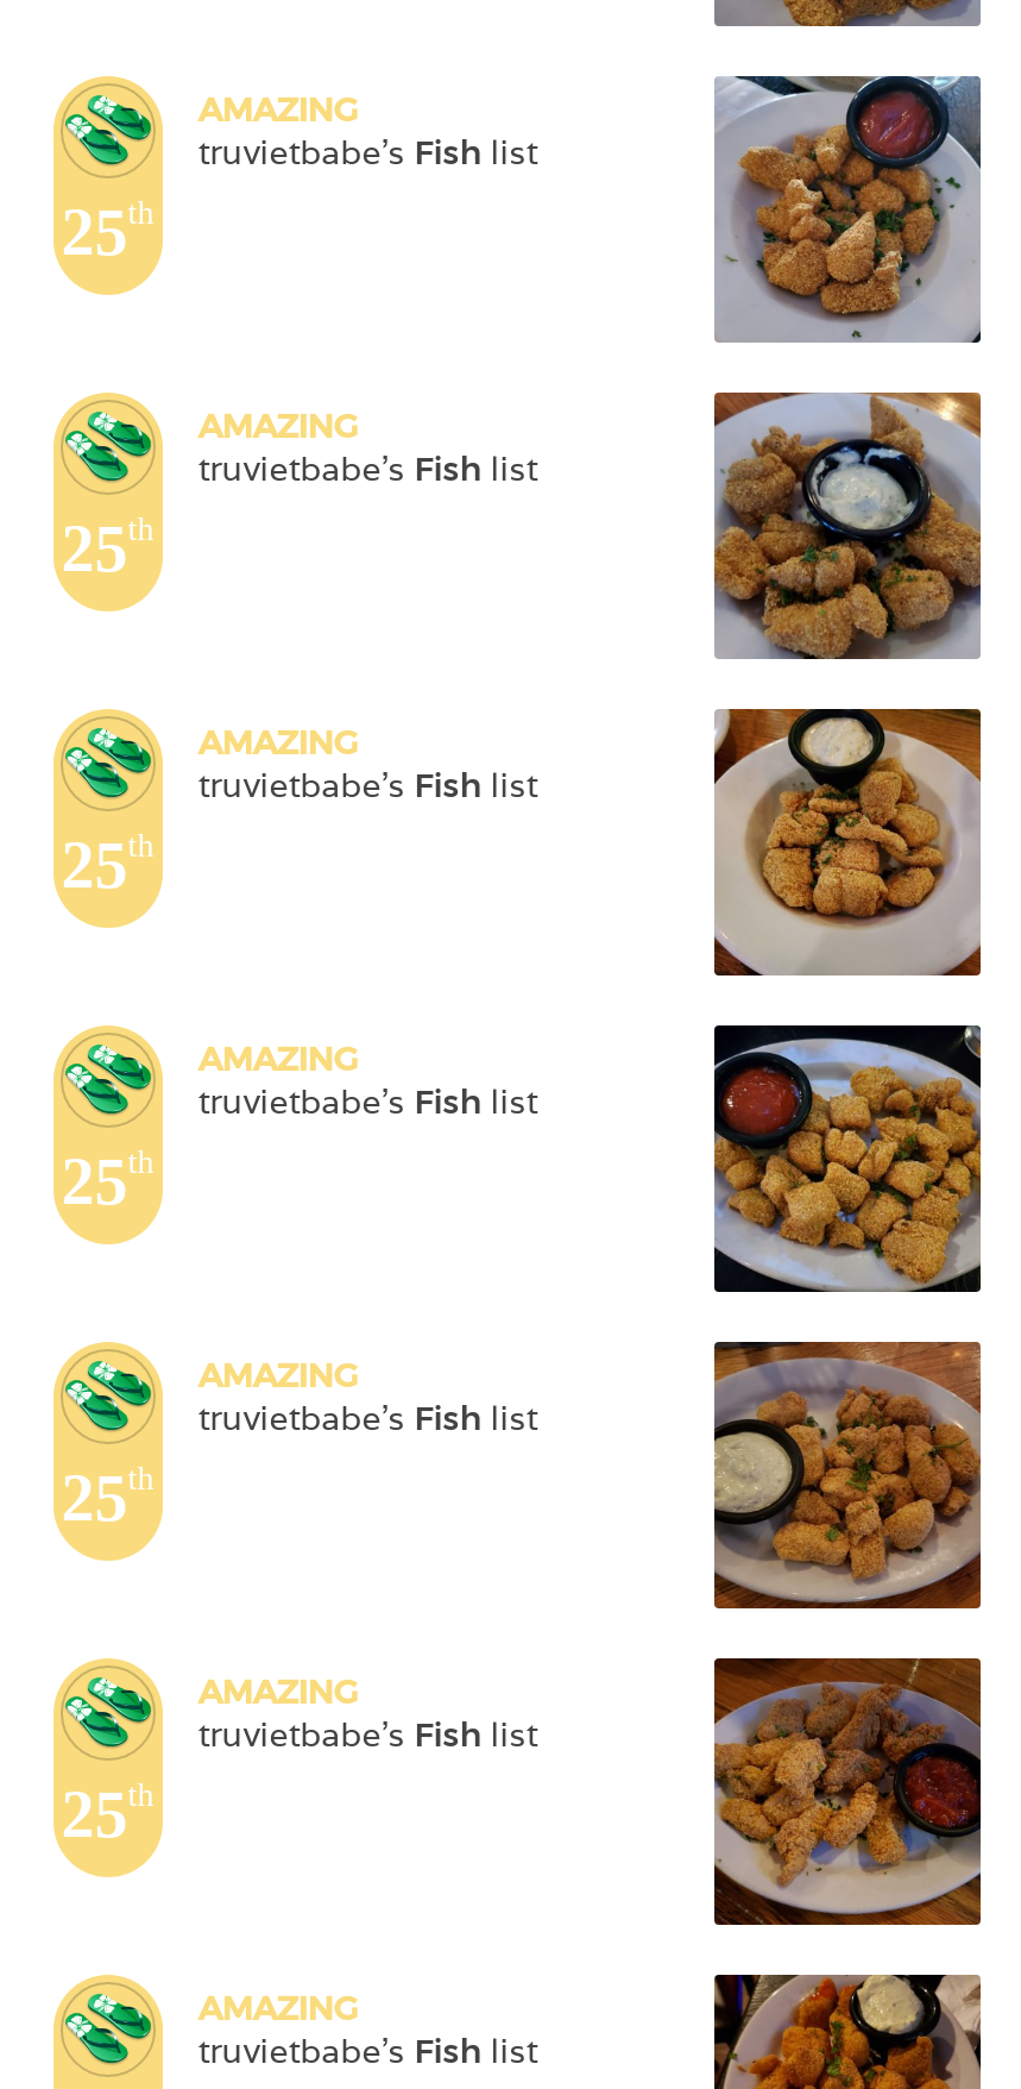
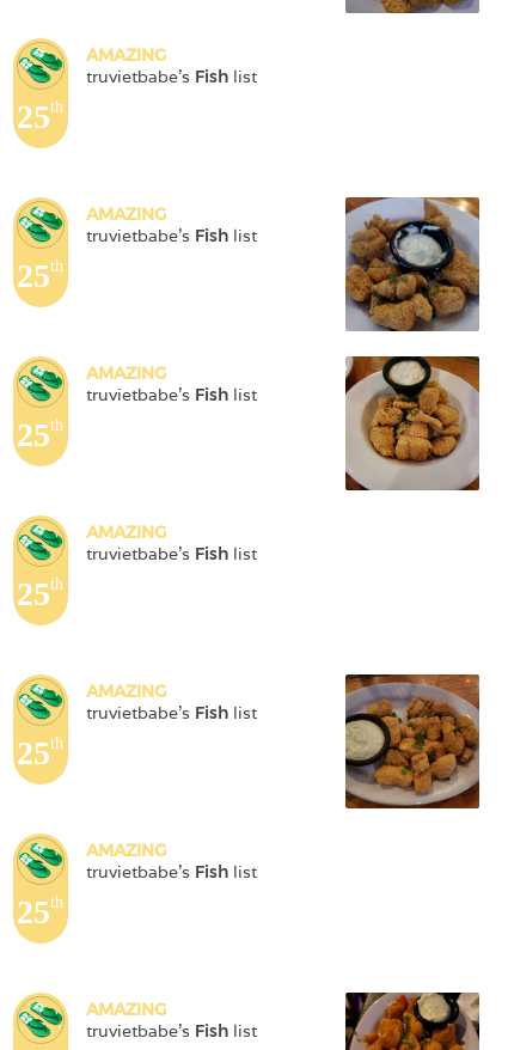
[712,74,983,345] [image] -> none
[712,1023,983,1294] [image] -> none
[712,1656,983,1927] [image] -> none

